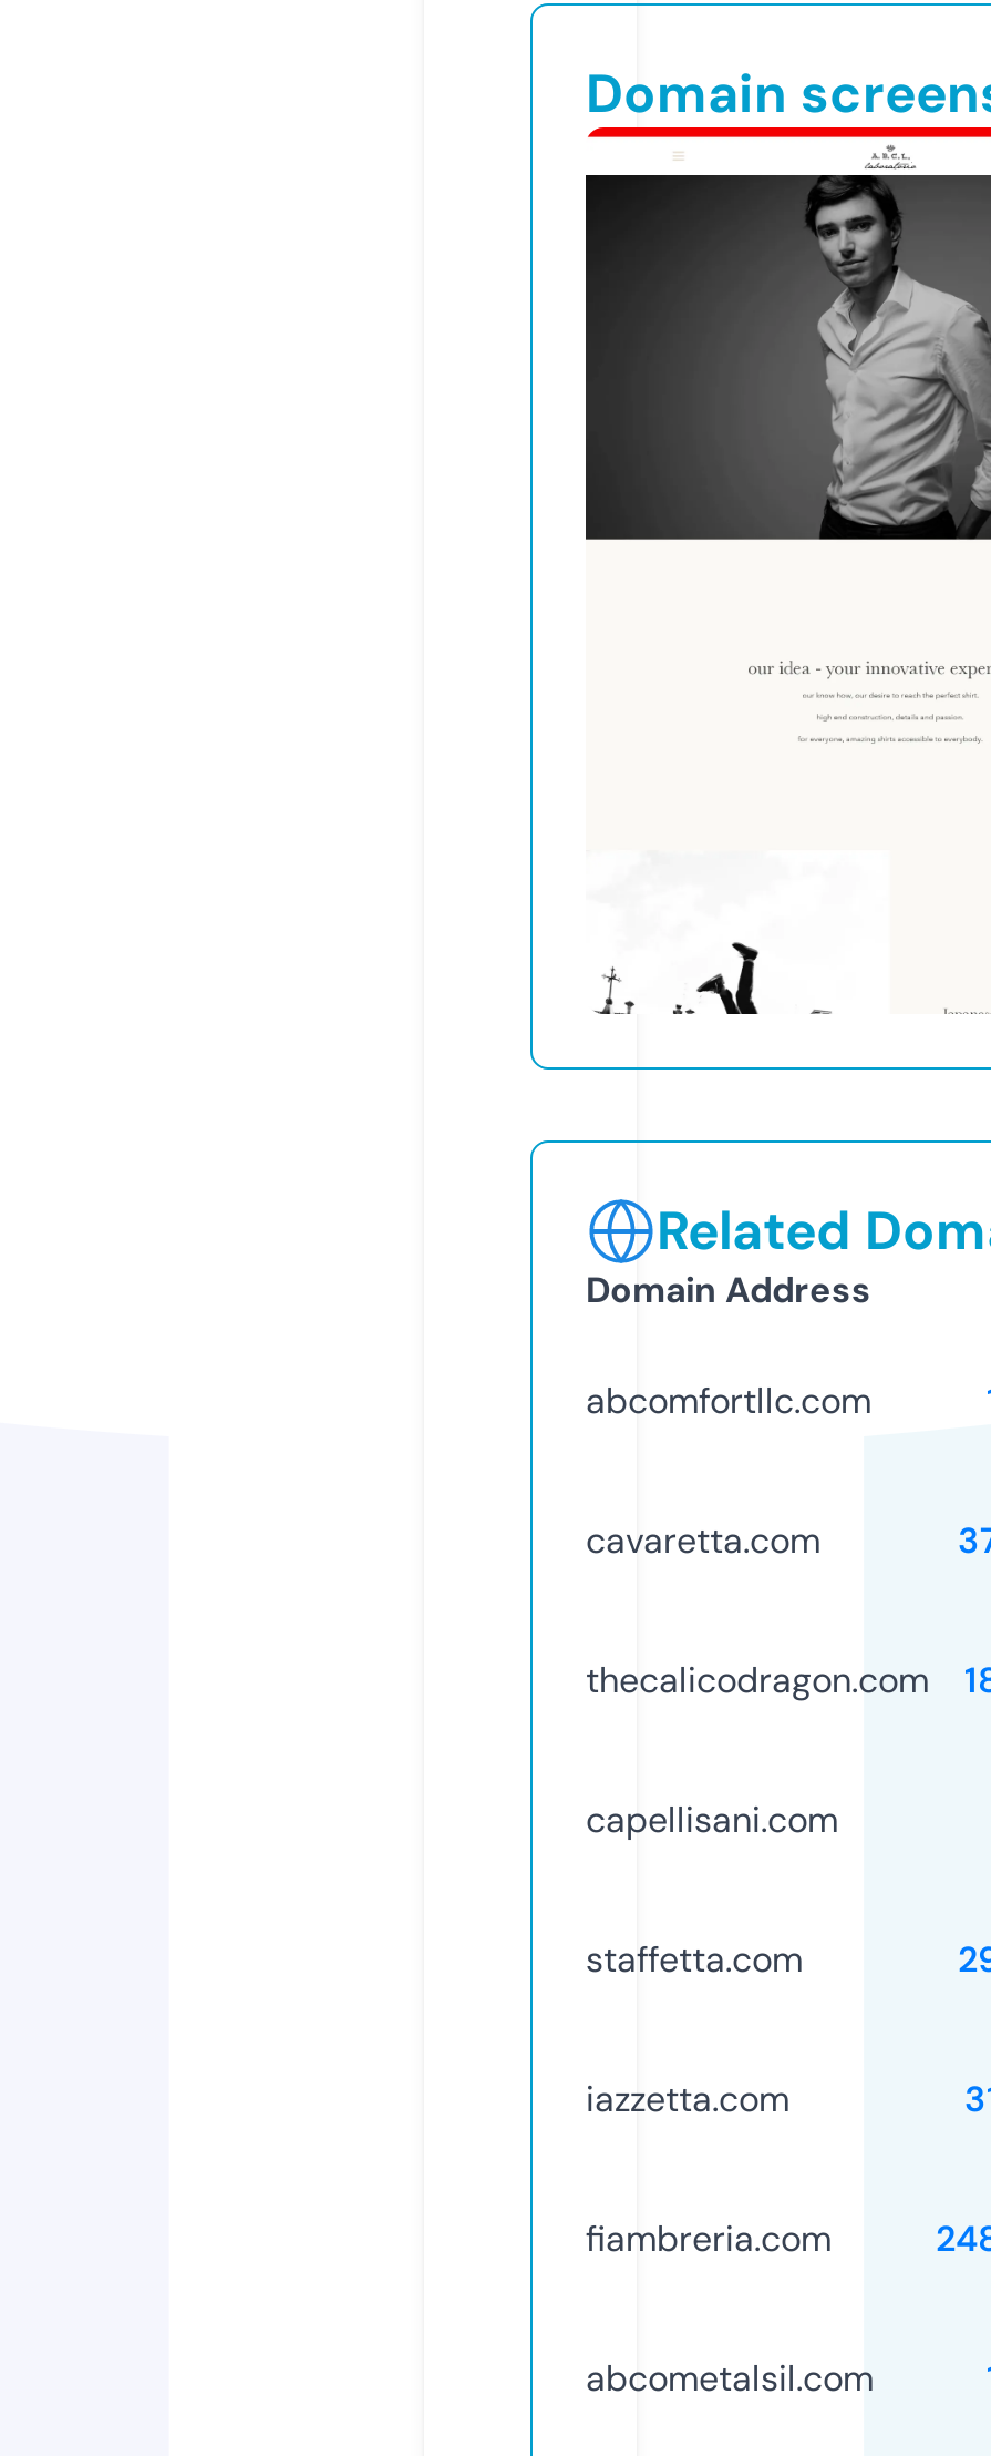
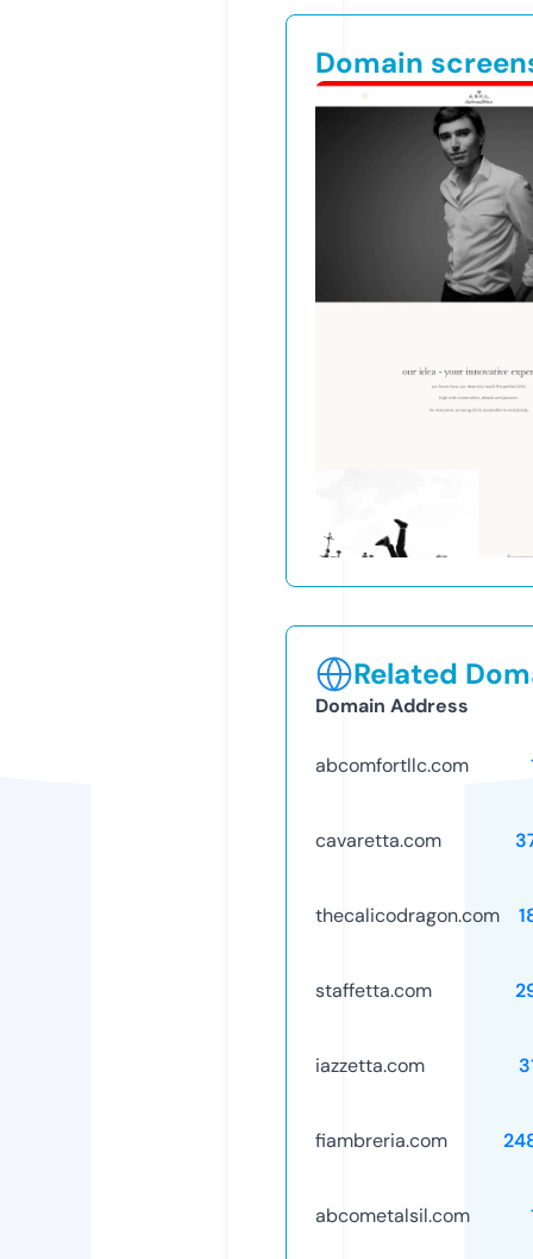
[586,1796,838,1843] capellisani.com -> none

